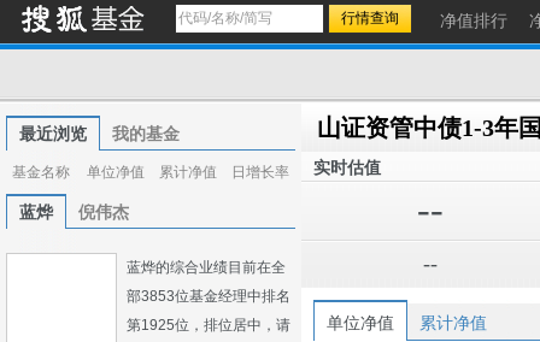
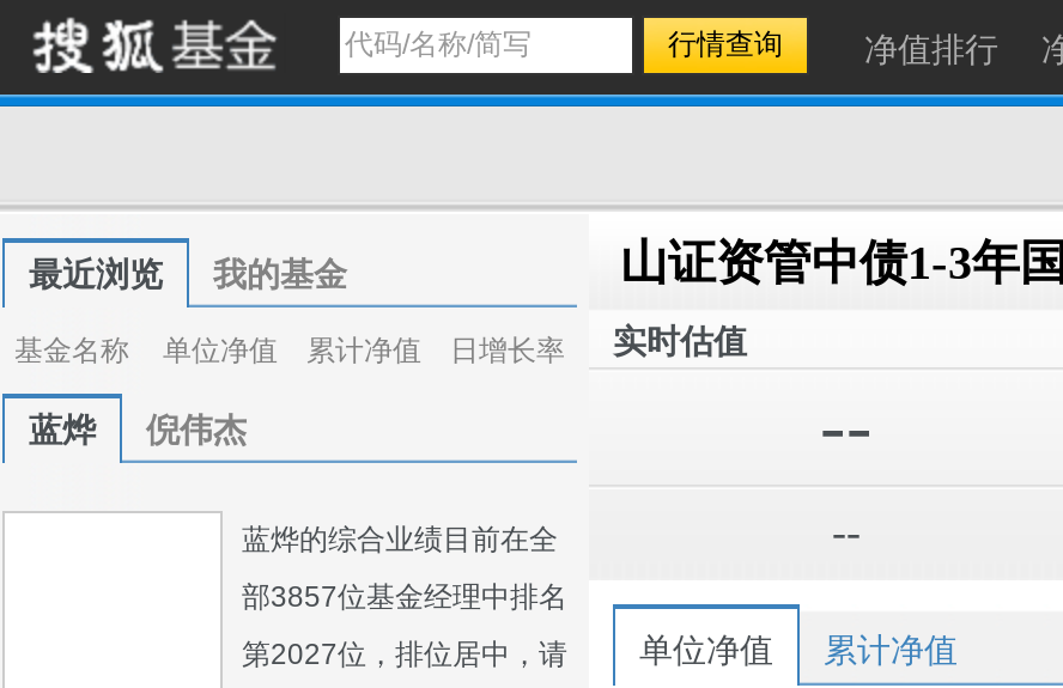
[127,288,290,305] 部3853位基金经理中排名 -> [242,580,567,614] 部3857位基金经理中排名
[127,317,290,334] 第1925位，排位居中，请 -> [242,638,567,671] 第2027位，排位居中，请

